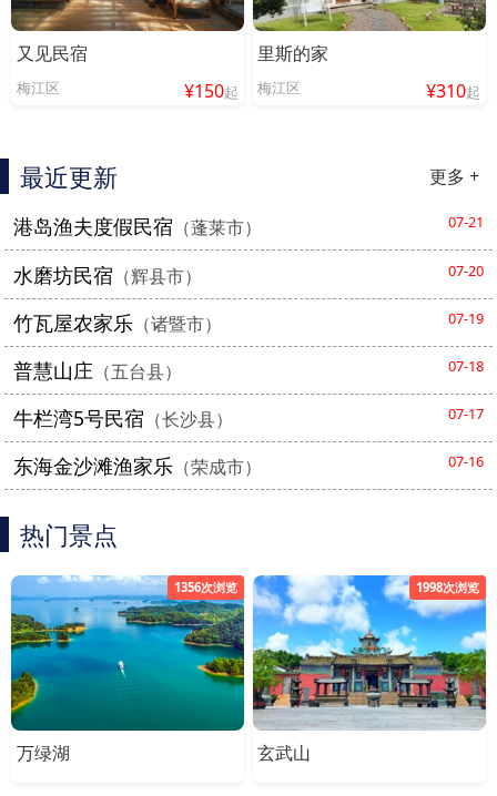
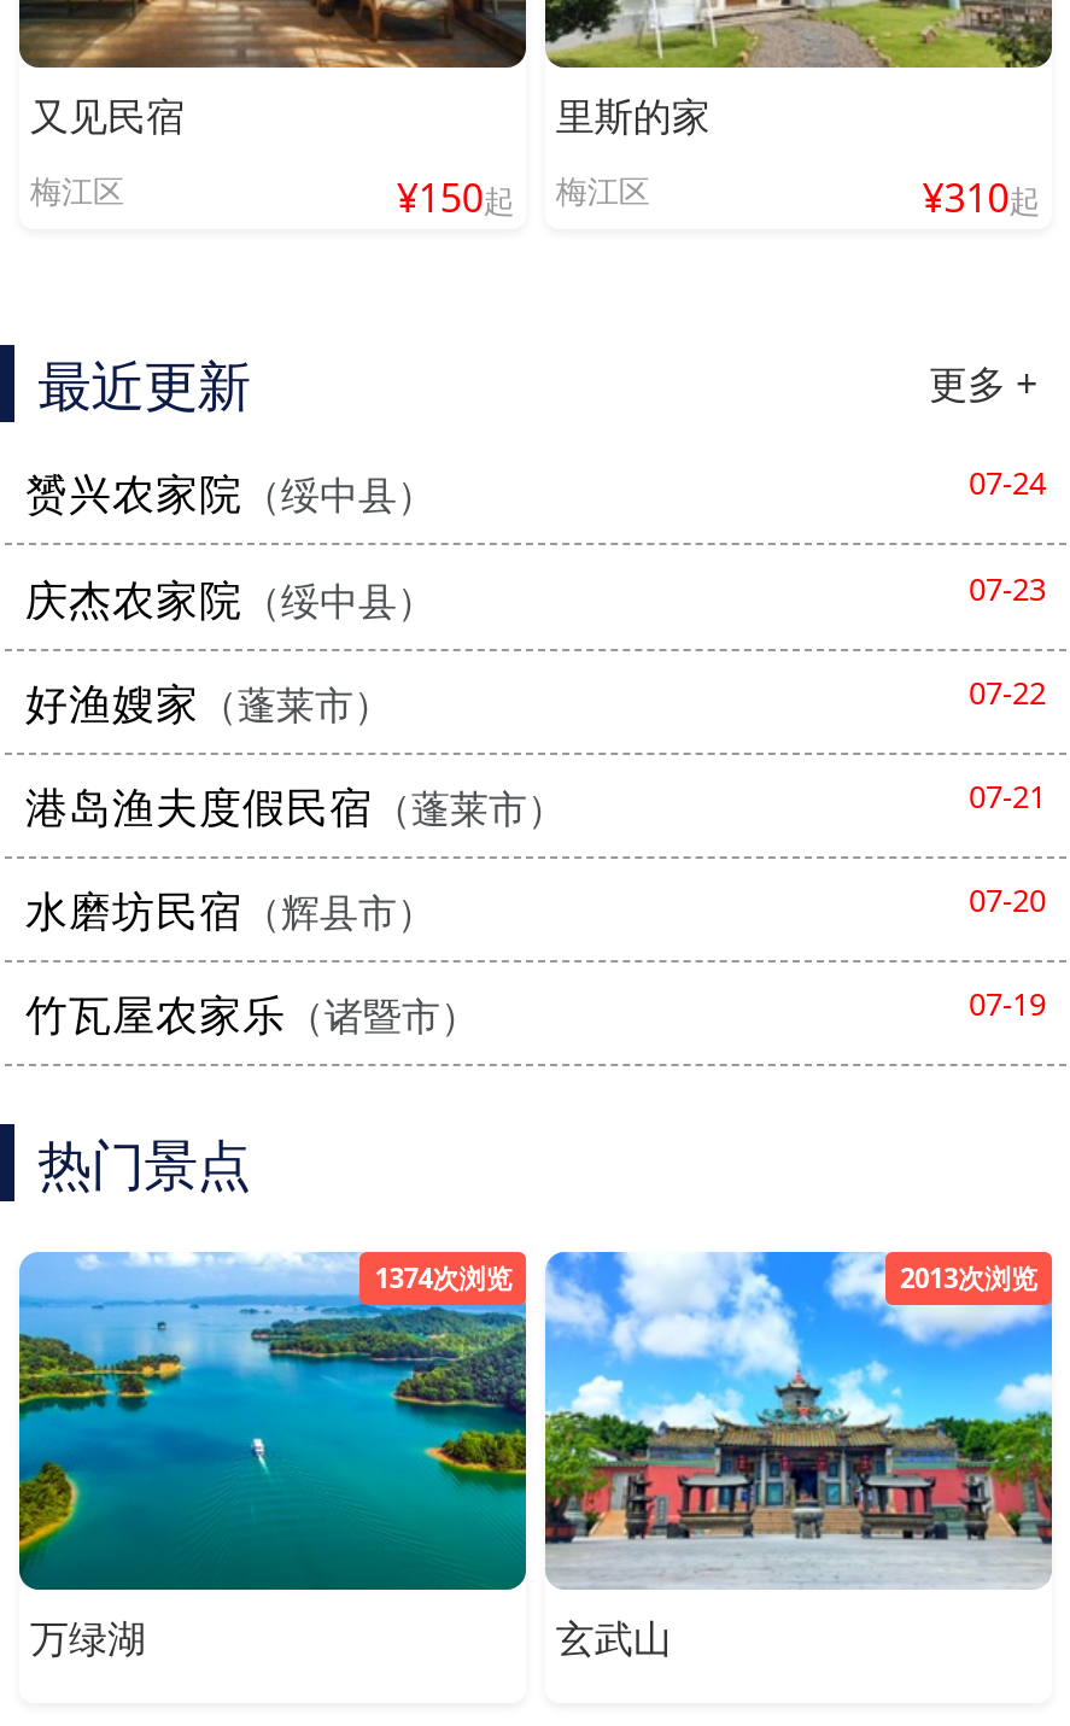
none -> [25,462,1046,730] 赟兴农家院（绥中县） | 07-24 | 庆杰农家院（绥中县） | 07-23 | 好渔嫂家（蓬莱市） | 07-22
moved [14,212,483,336] -> [25,774,1046,1043]: 港岛渔夫度假民宿（蓬莱市） | 07-21 | 水磨坊民宿（辉县市） | 07-20 | 竹瓦屋农家乐（诸暨市） | 07-19
[14,356,483,479] 普慧山庄（五台县） | 07-18 | 牛栏湾5号民宿（长沙县） | 07-17 | 东海金沙滩渔家乐（荣成市） | 07-16 -> none
[174,579,238,595] 1356次浏览 -> [374,1259,512,1295] 1374次浏览
[416,579,479,595] 1998次浏览 -> [900,1259,1037,1295] 2013次浏览

